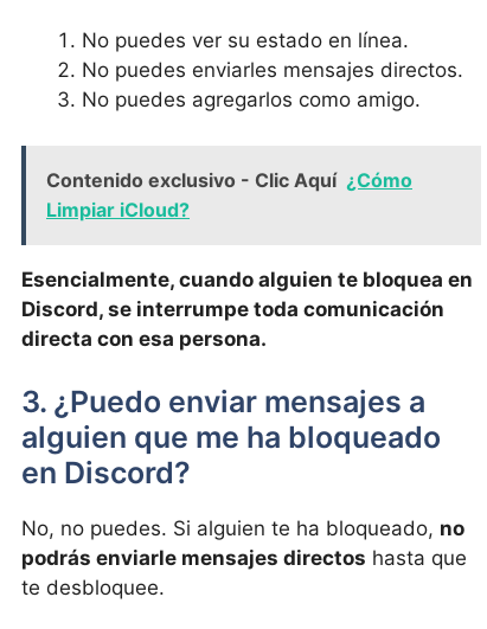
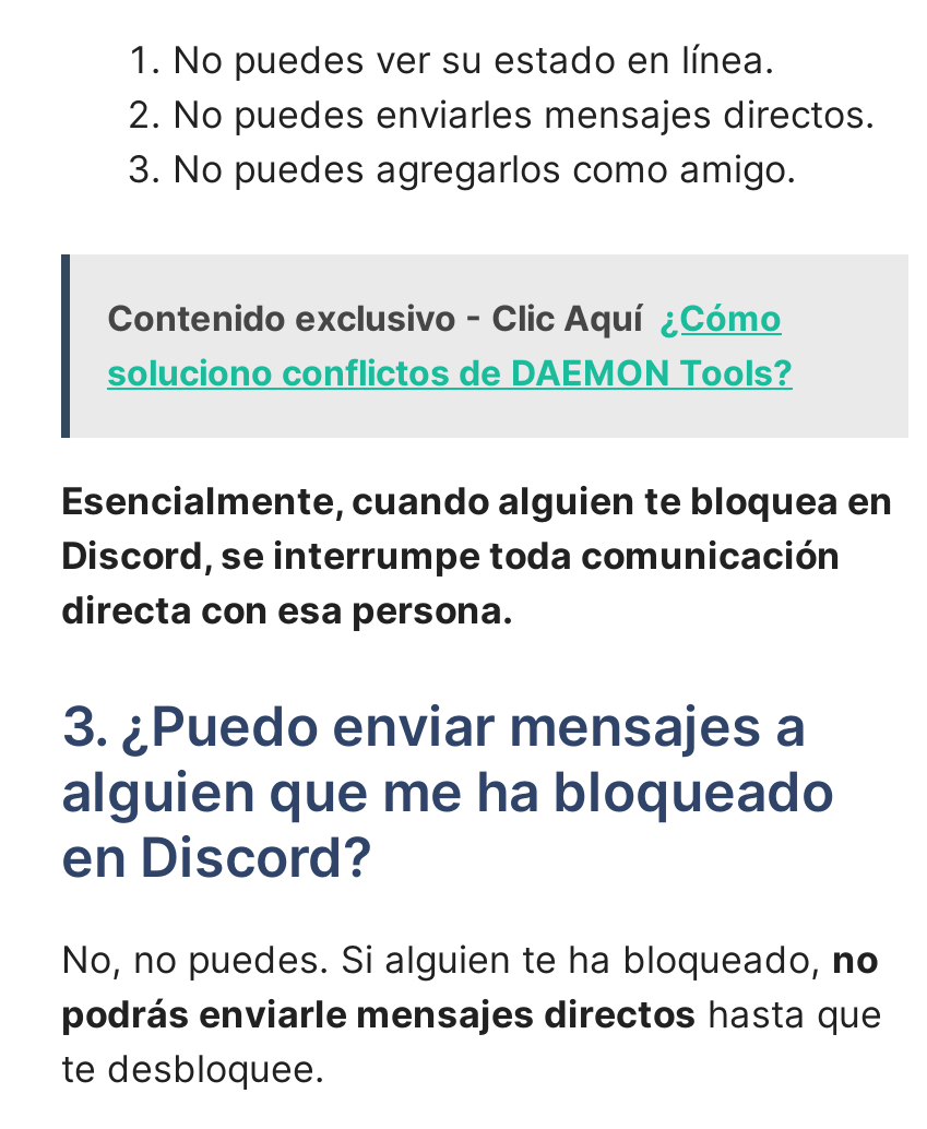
[46,197,190,221] Limpiar iCloud? -> [107,349,793,393] soluciono conflictos de DAEMON Tools?

